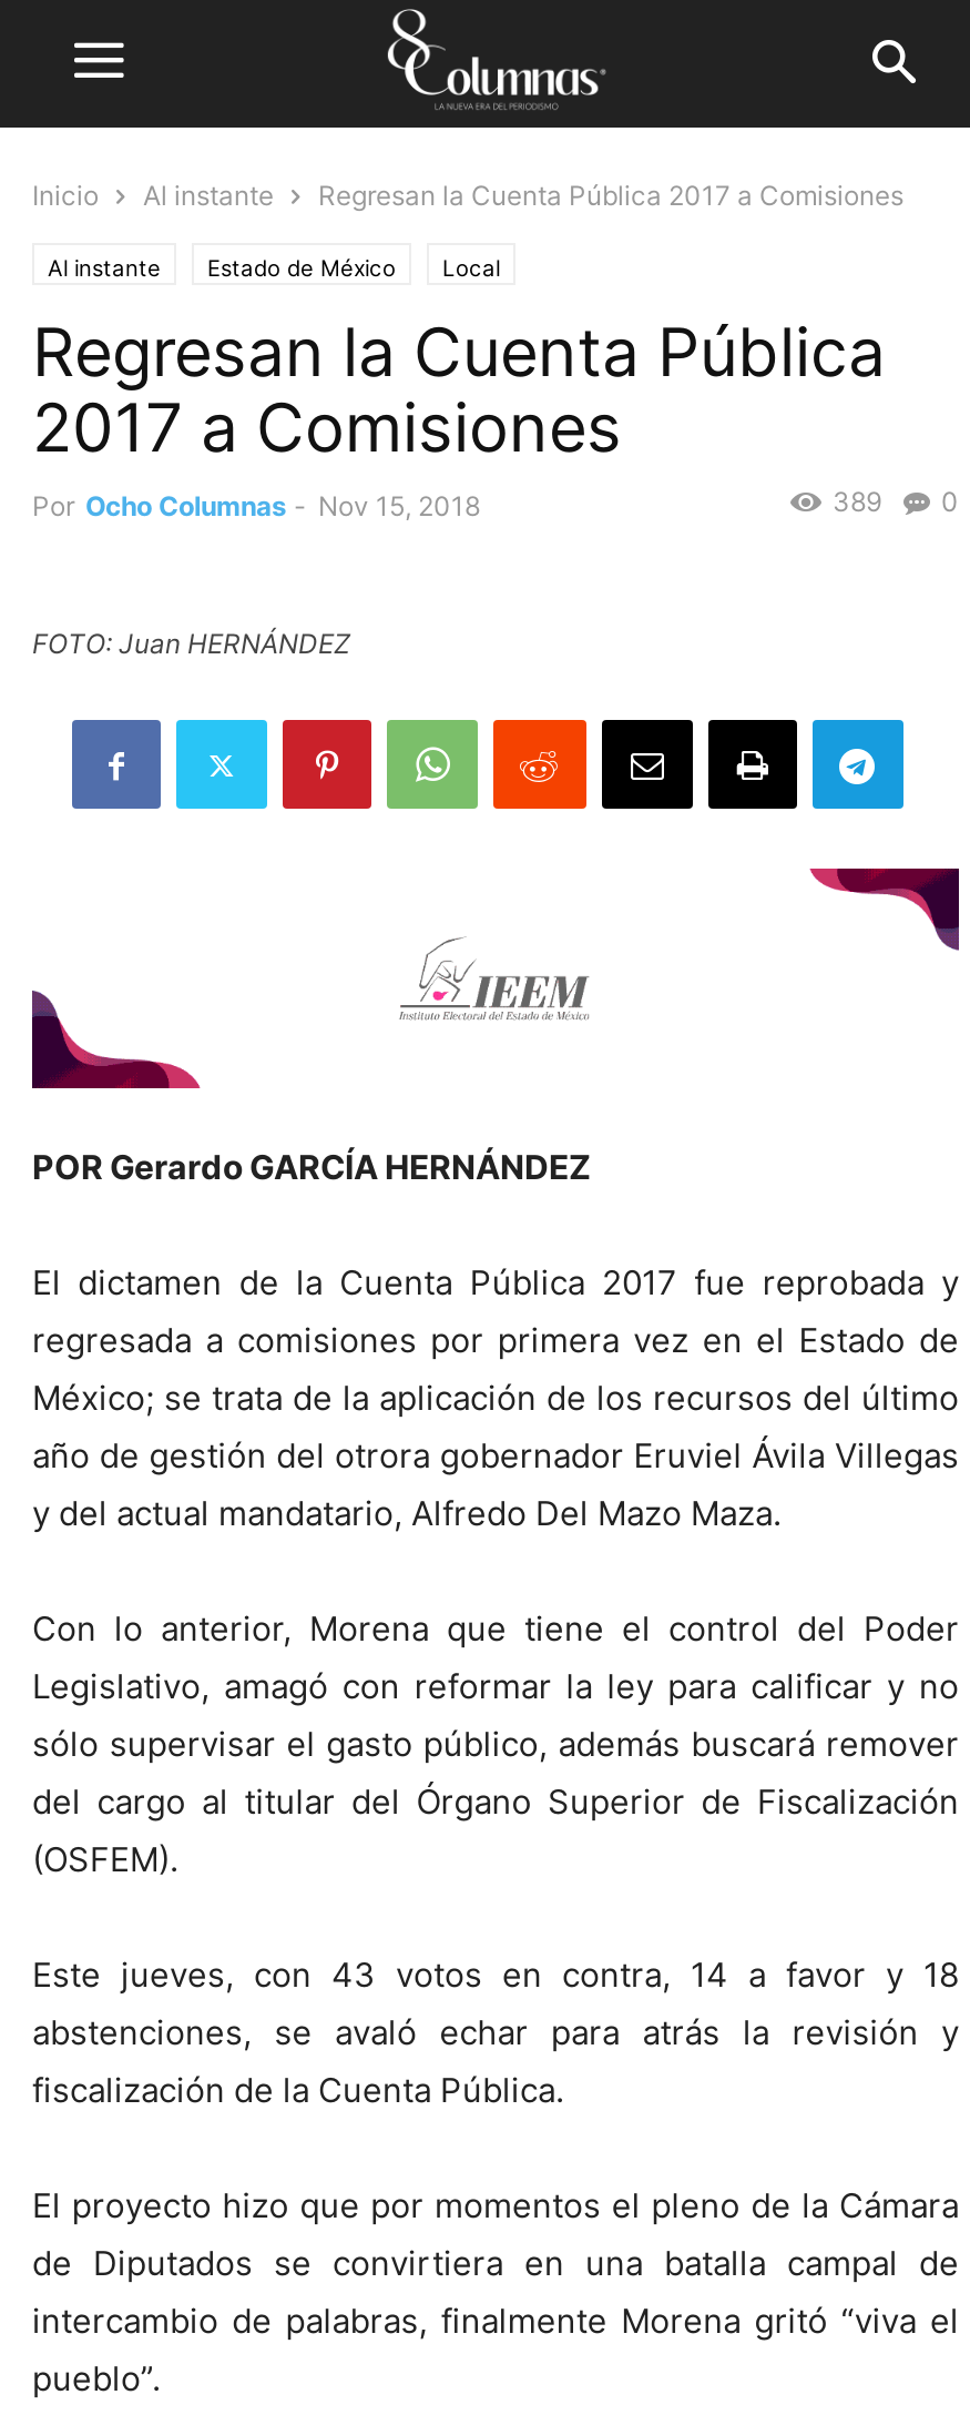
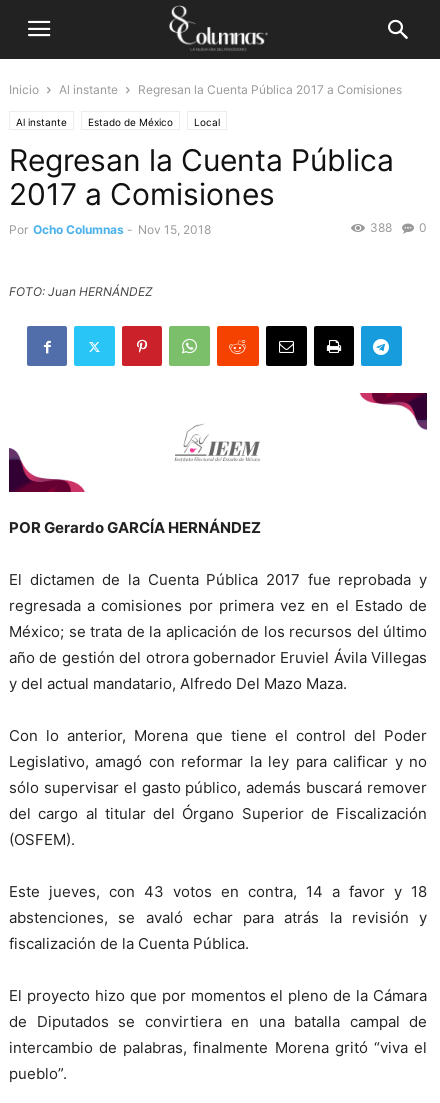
[833,485,959,518] 389 0 -> [370,220,427,235] 388 0

